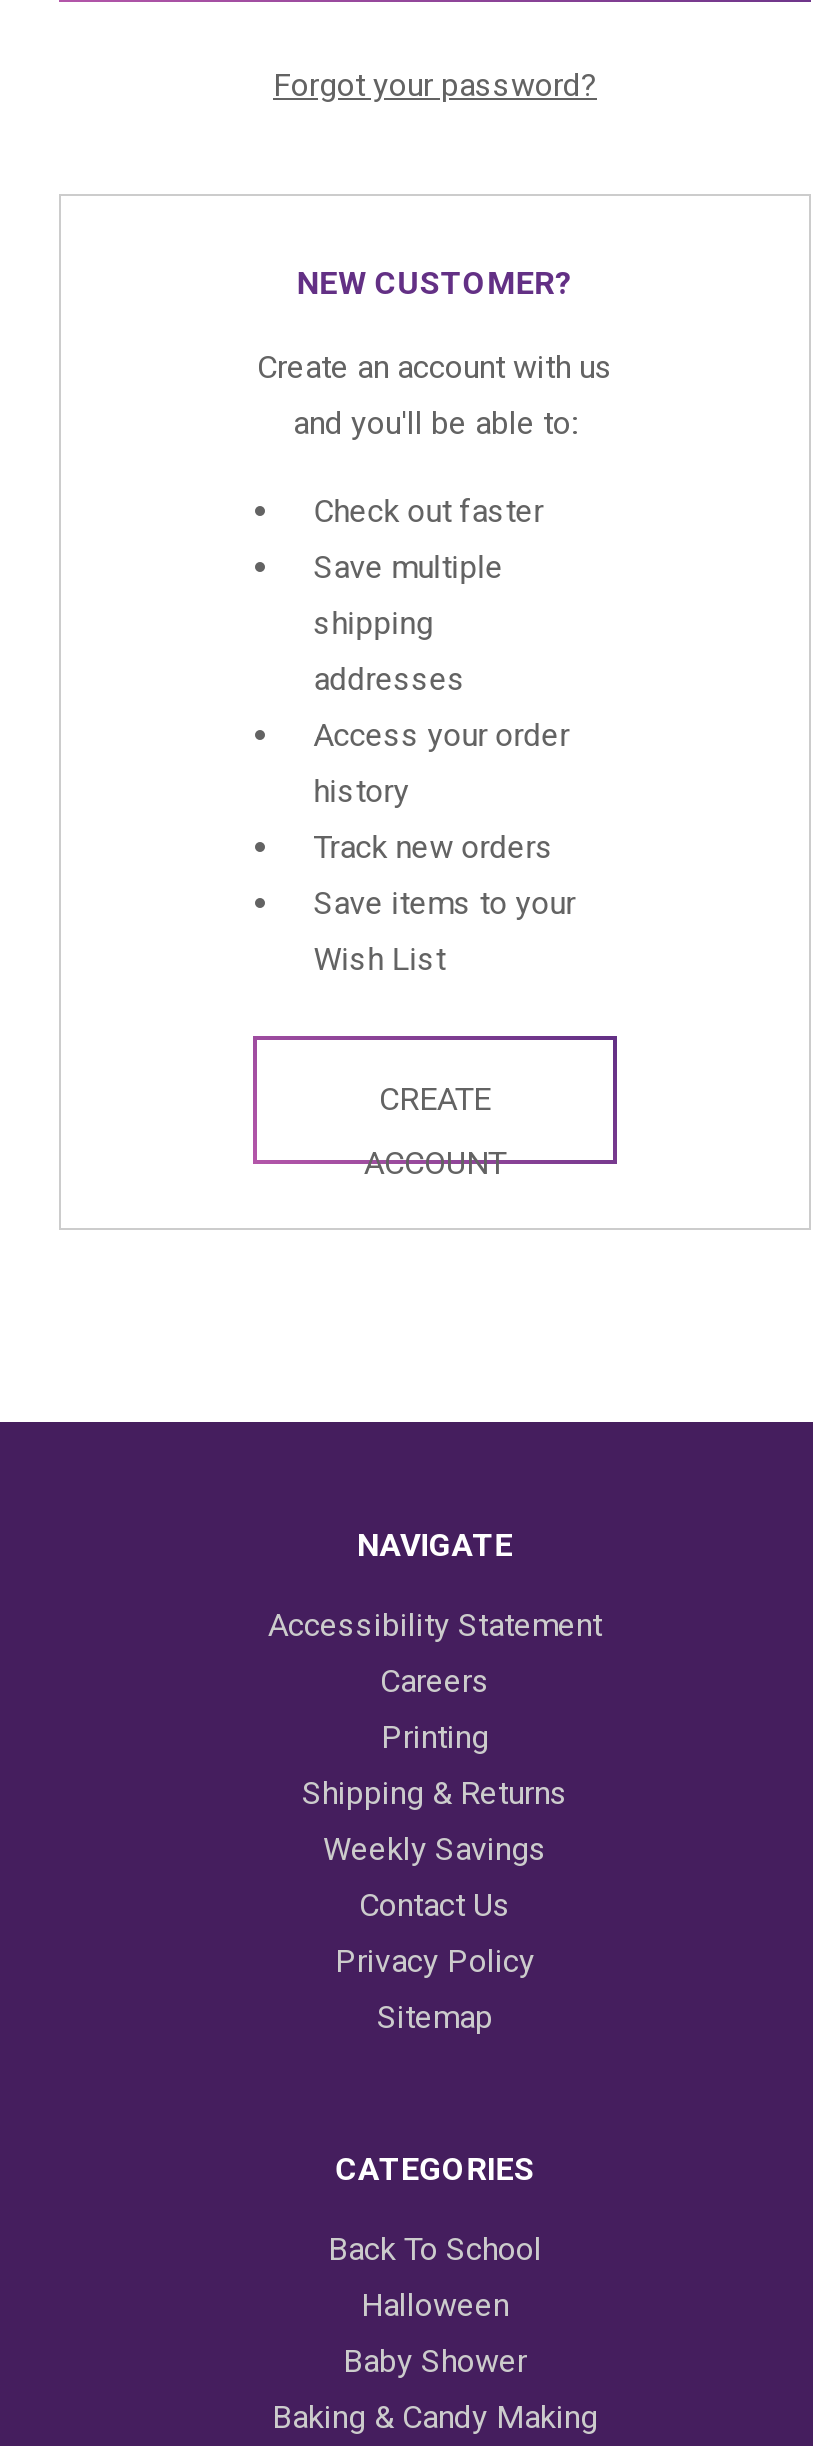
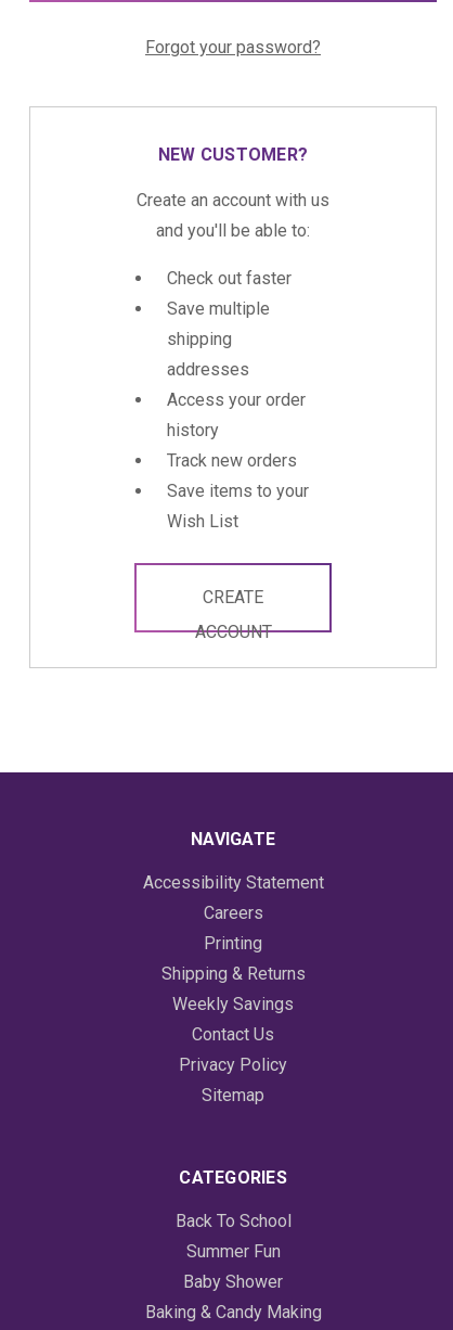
[361,2286,509,2324] Halloween -> [186,1241,280,1262] Summer Fun

